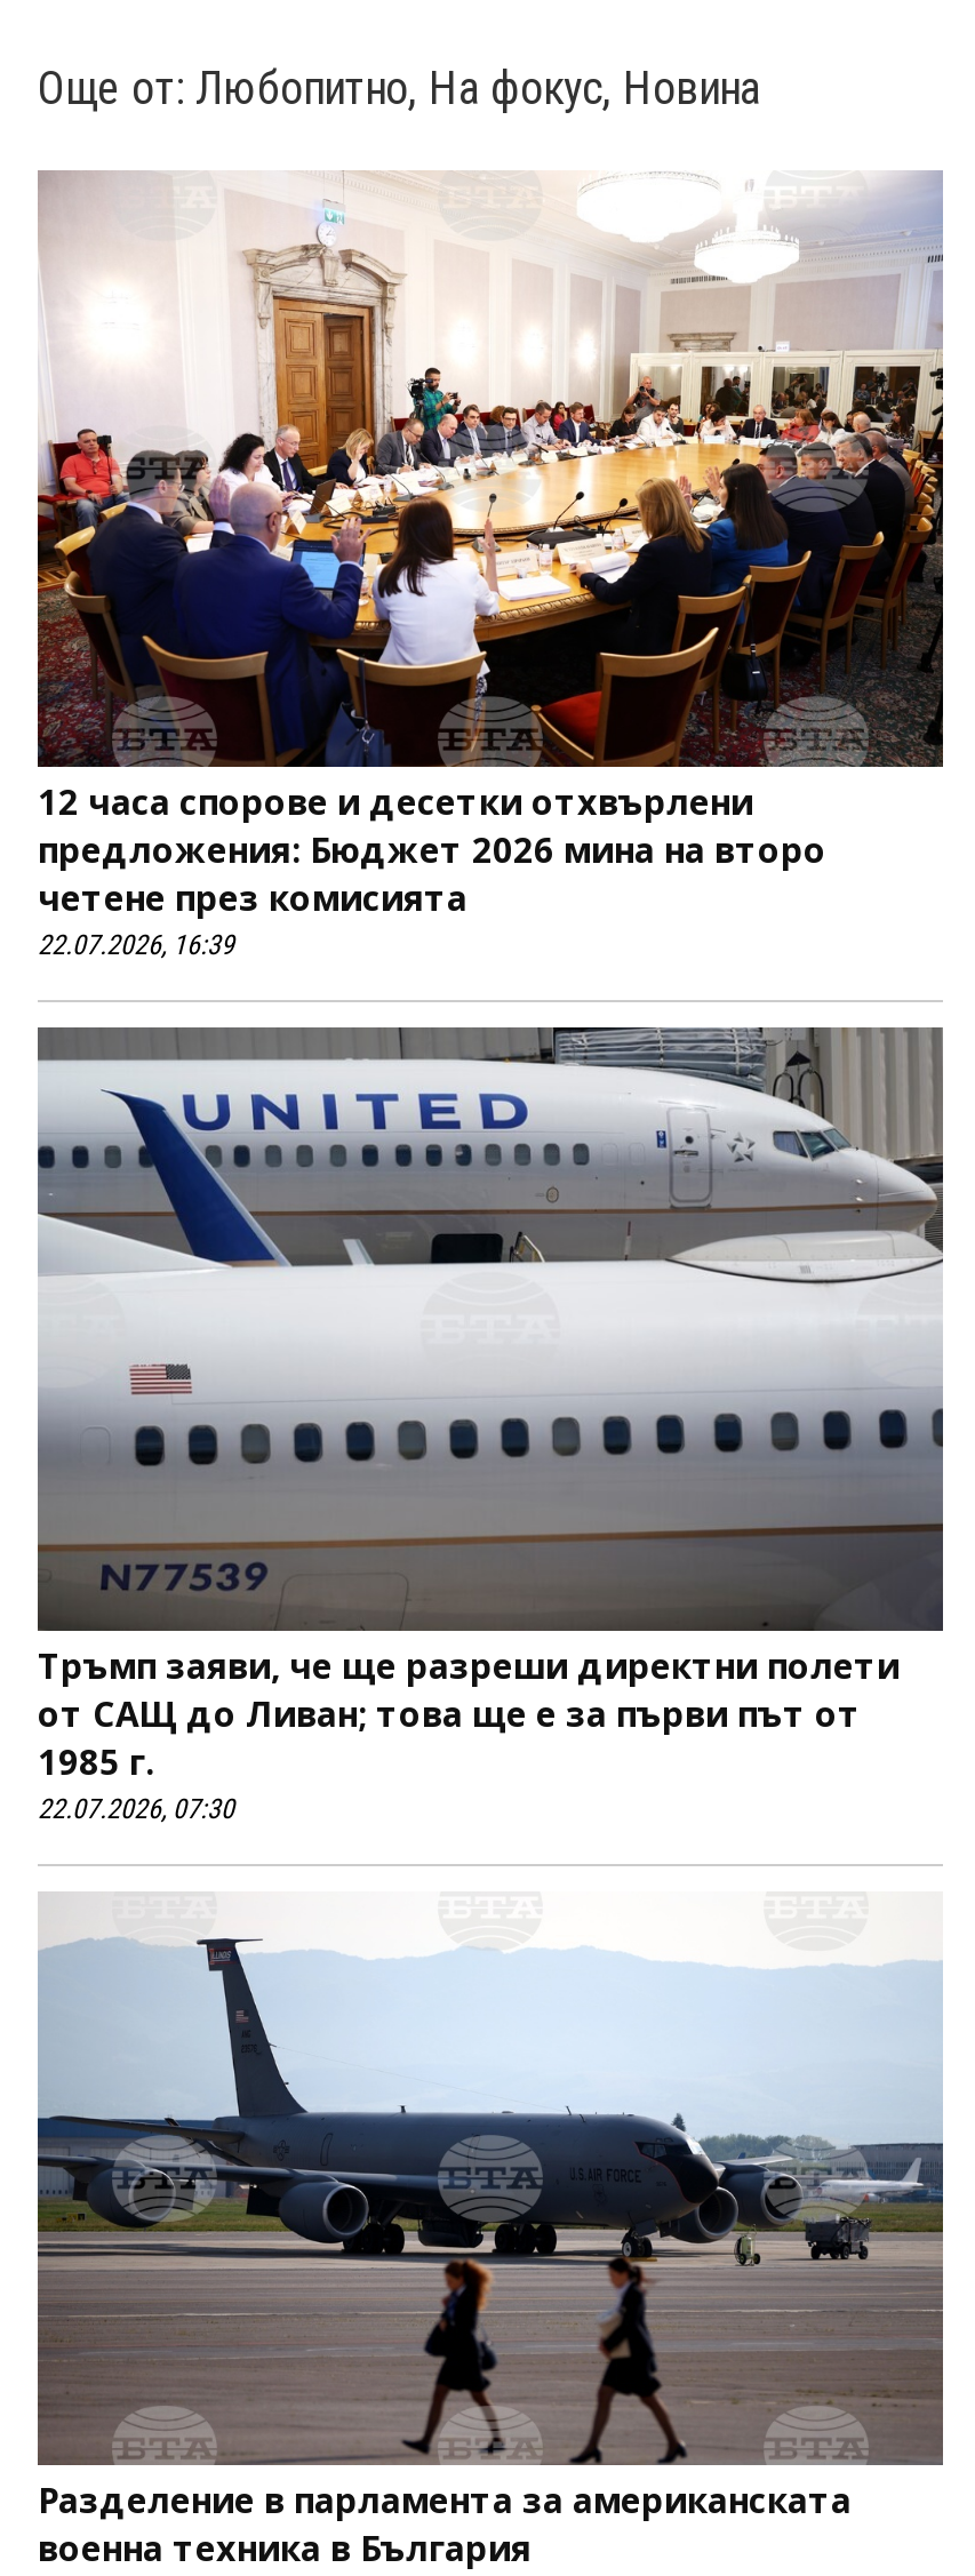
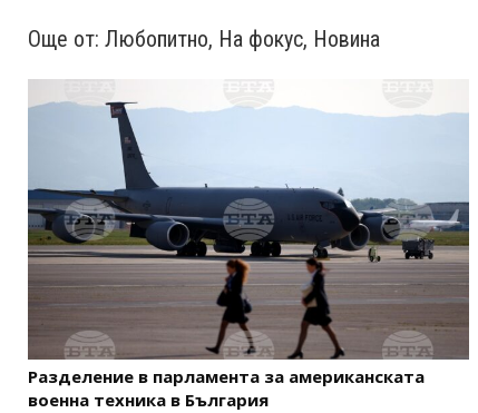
[35,171,945,961] [image] | 12 часа спорове и десетки отхвърлени | предложения: Бюджет 2026 мина на второ | четене през комисията | 22.07.2026, 16:39 -> none
[35,1024,945,1824] [image] | Тръмп заяви, че ще разреши директни полети | от САЩ до Ливан; това ще е за първи път от | 1985 г. | 22.07.2026, 07:30 -> none

